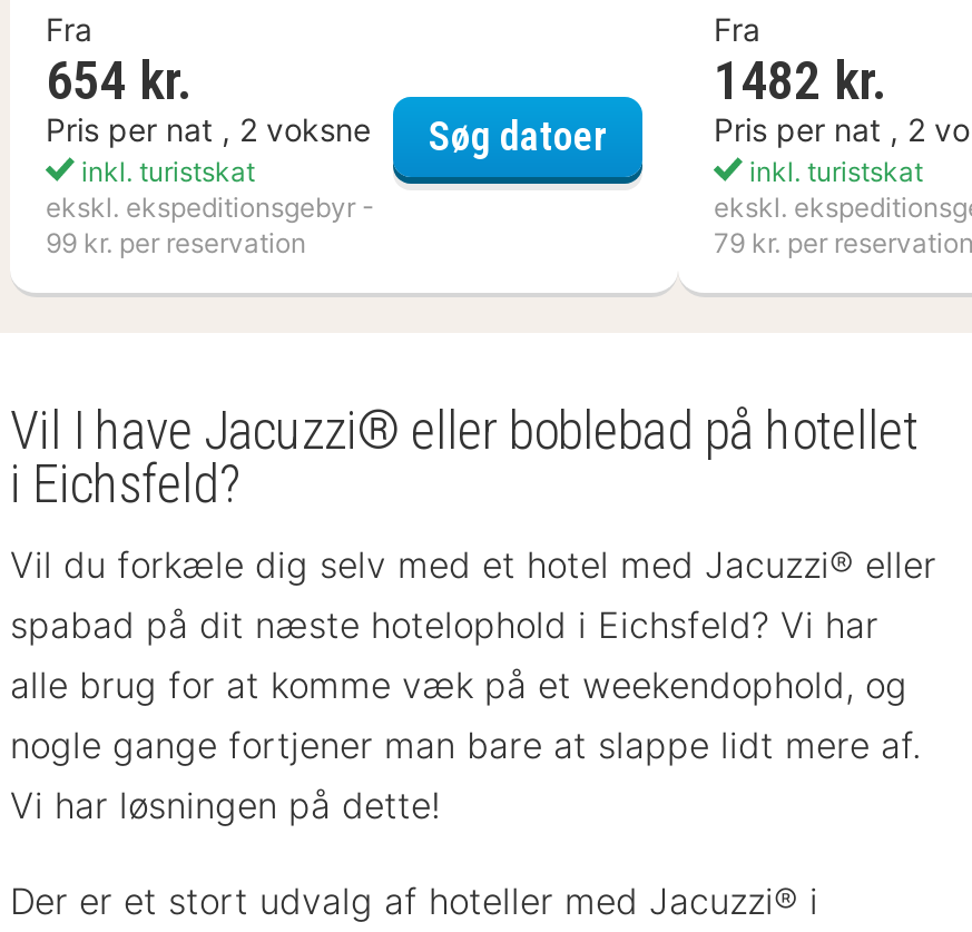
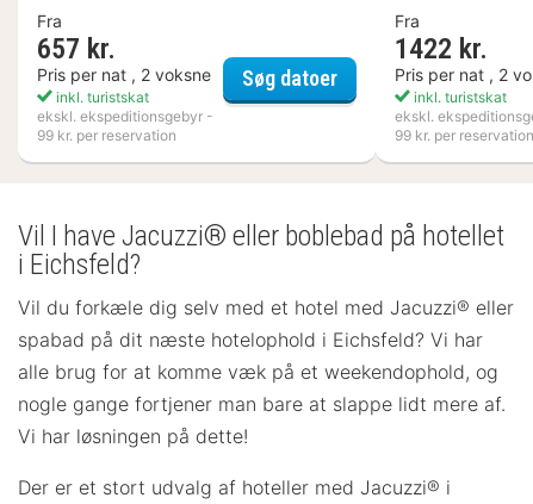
[46,51,193,113] 654 kr. -> [37,32,116,66] 657 kr.
[714,51,887,113] 1482 kr. -> [395,32,488,66] 1422 kr.
[714,226,972,260] 79 kr. per reservation -> [395,127,533,144] 99 kr. per reservation

